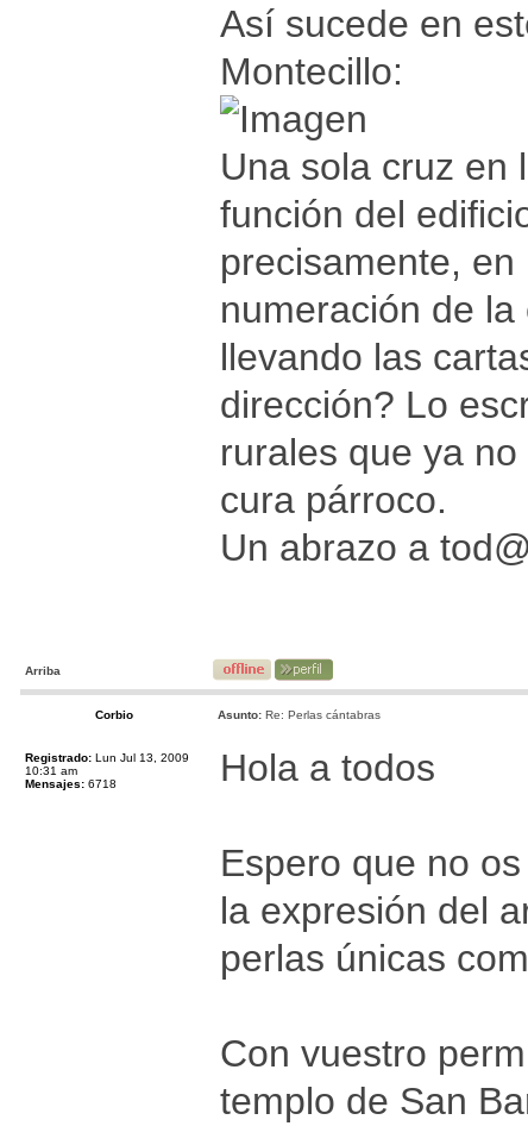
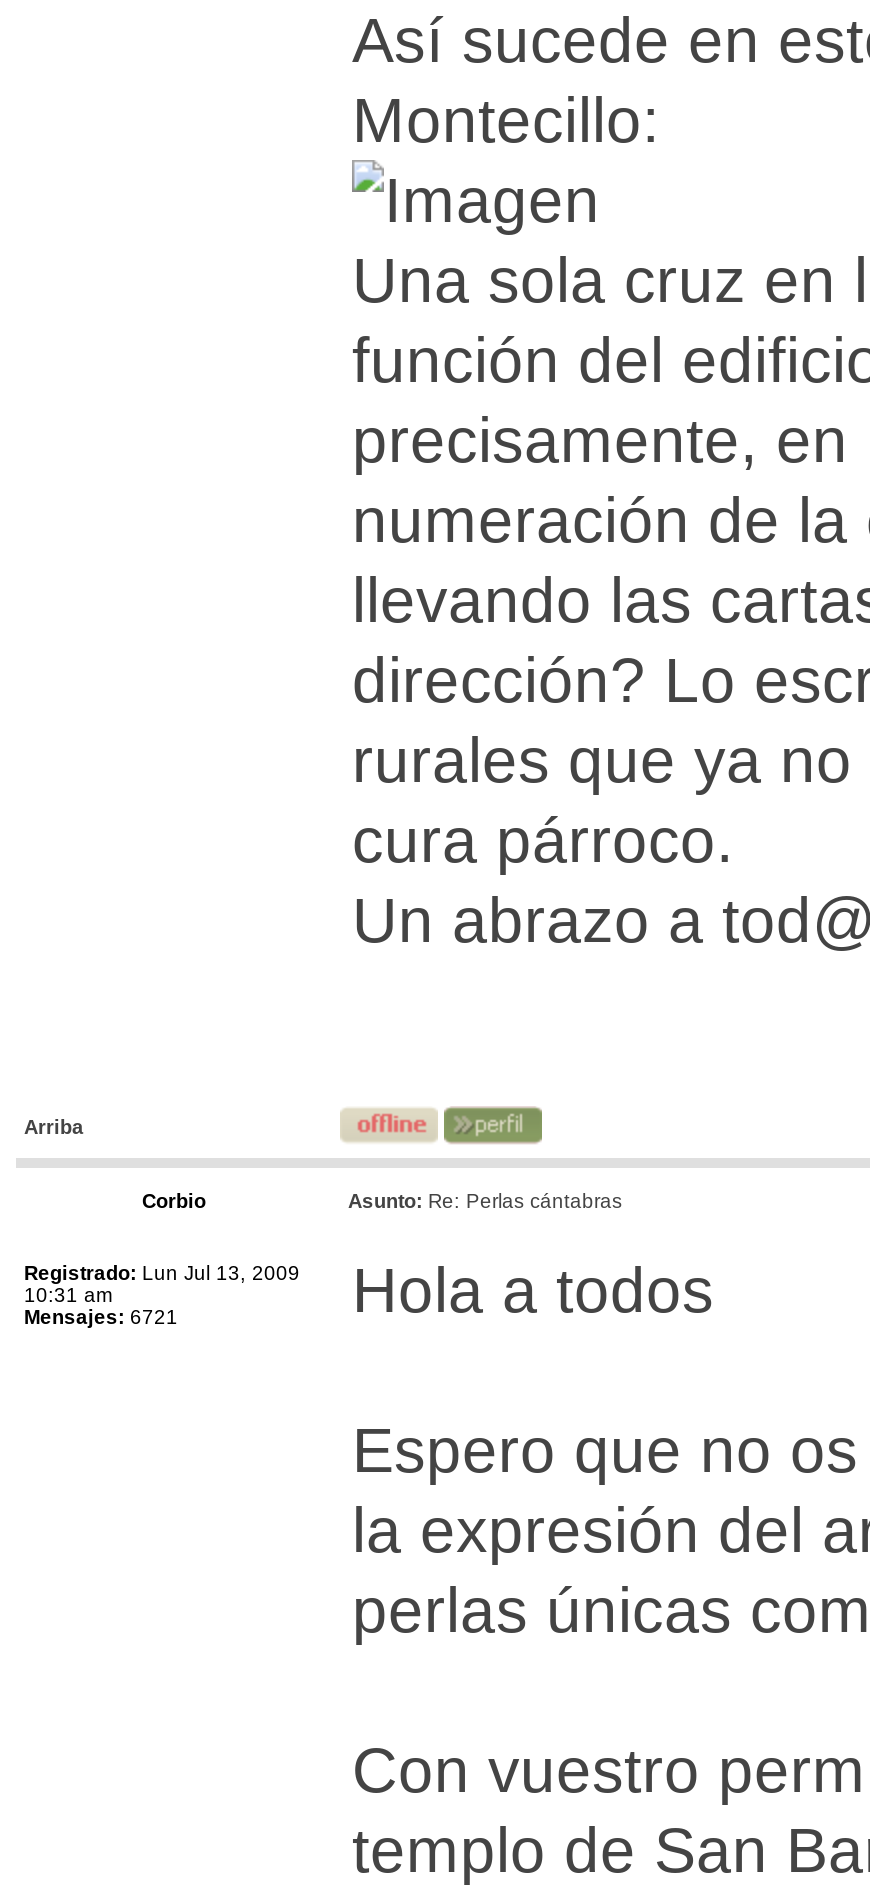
[25,777,117,790] Mensajes: 6718 -> [24,1306,178,1328] Mensajes: 6721

